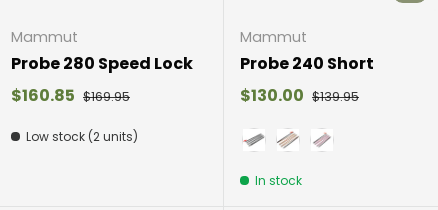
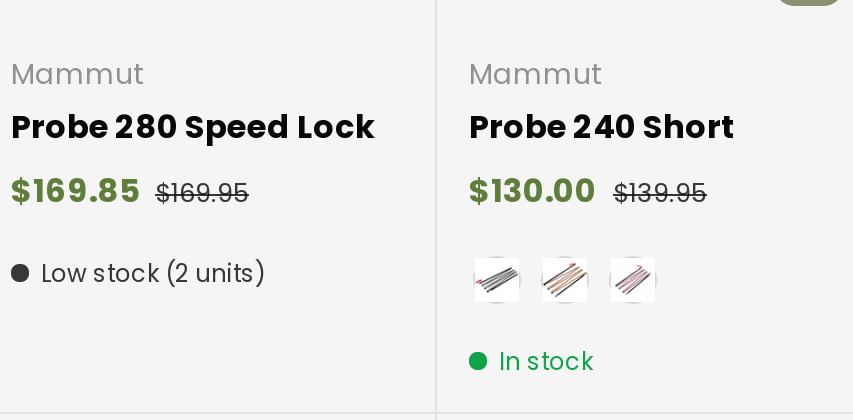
[11,84,130,107] $160.85 $169.95 -> [11,168,249,214] $169.85 $169.95

